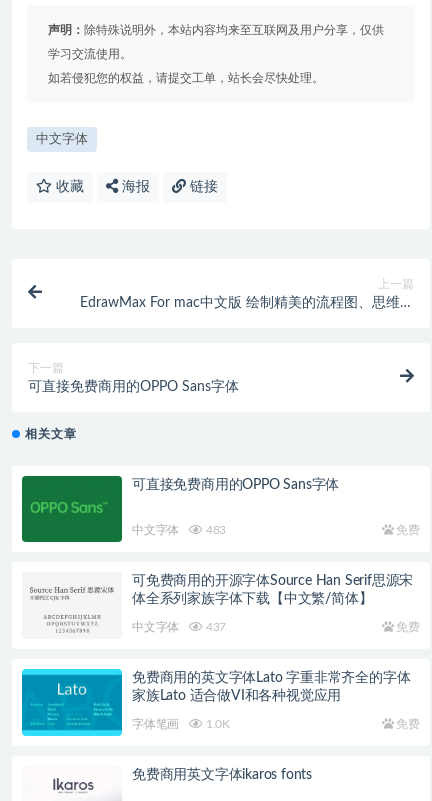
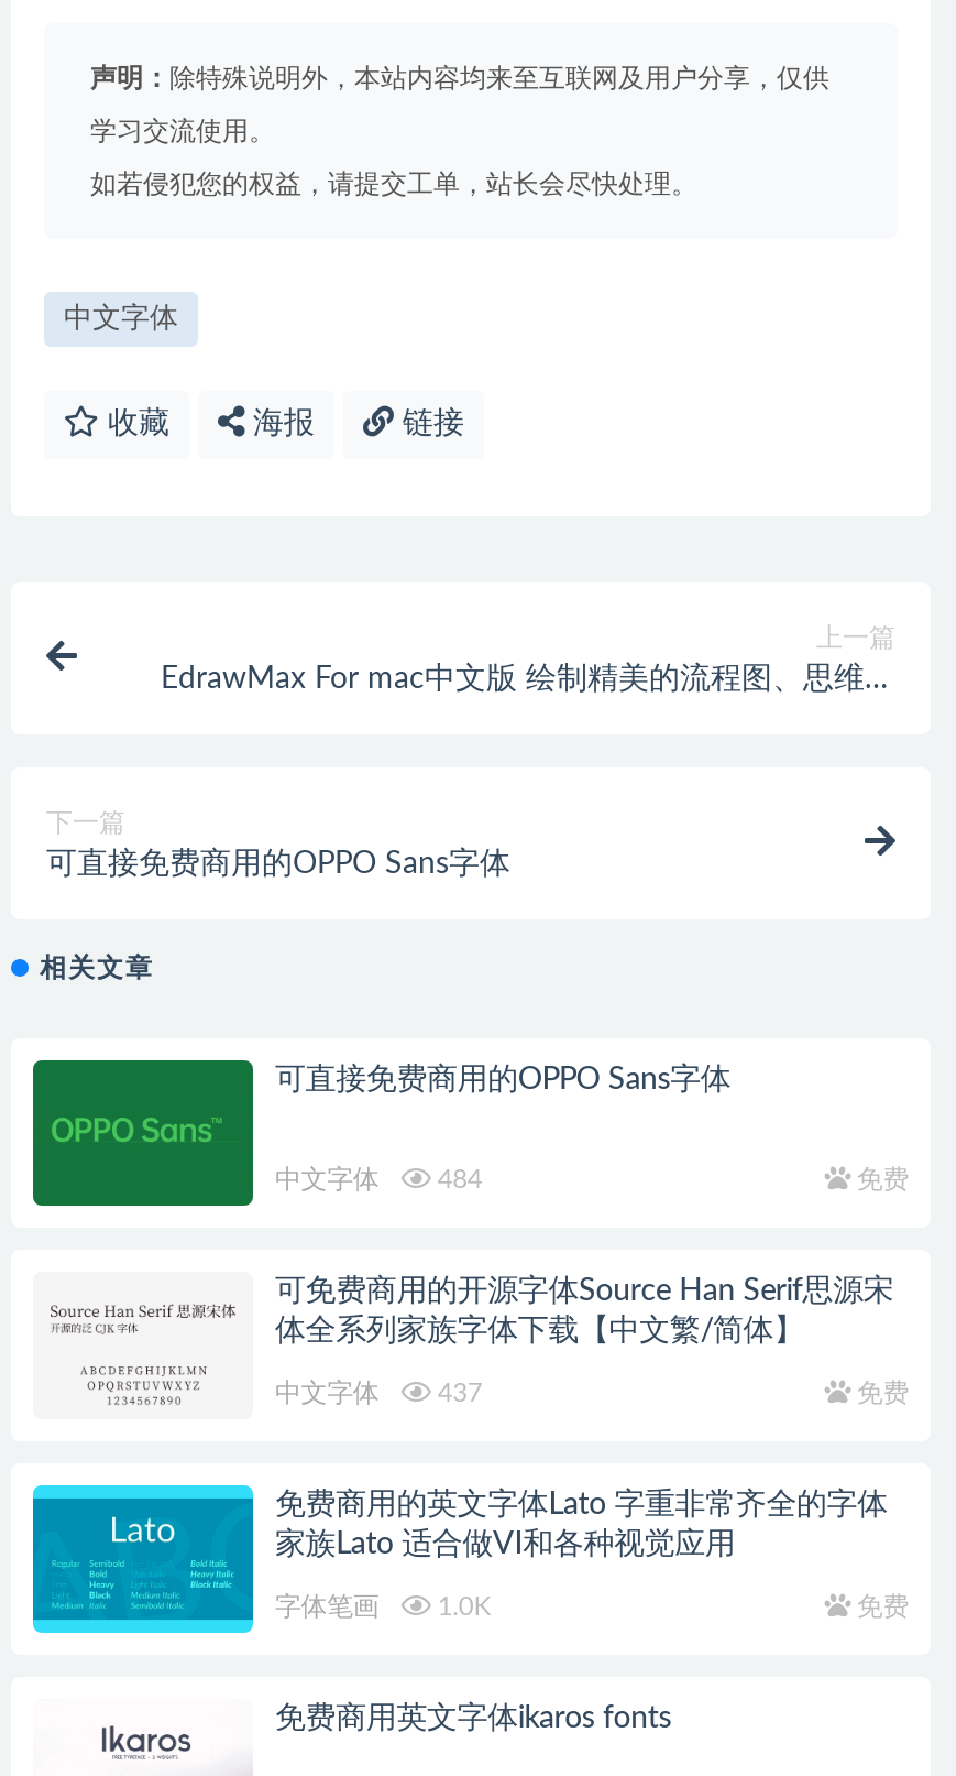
[132,524,226,536] 中文字体 483 -> [275,1167,482,1193] 中文字体 484

